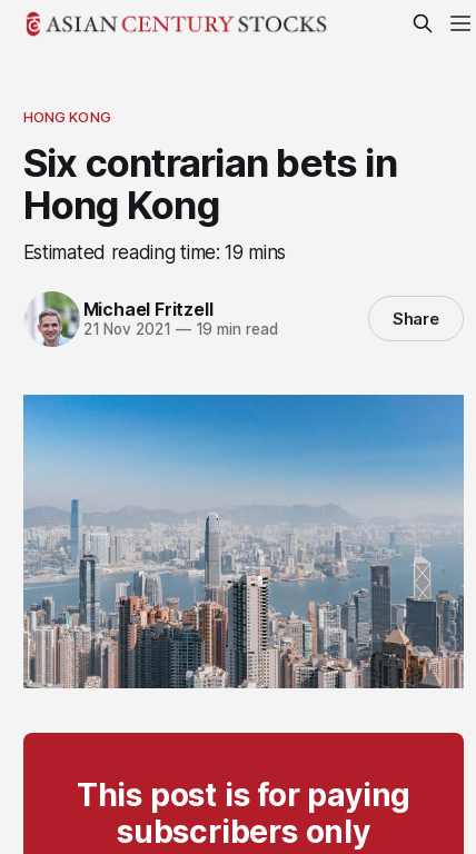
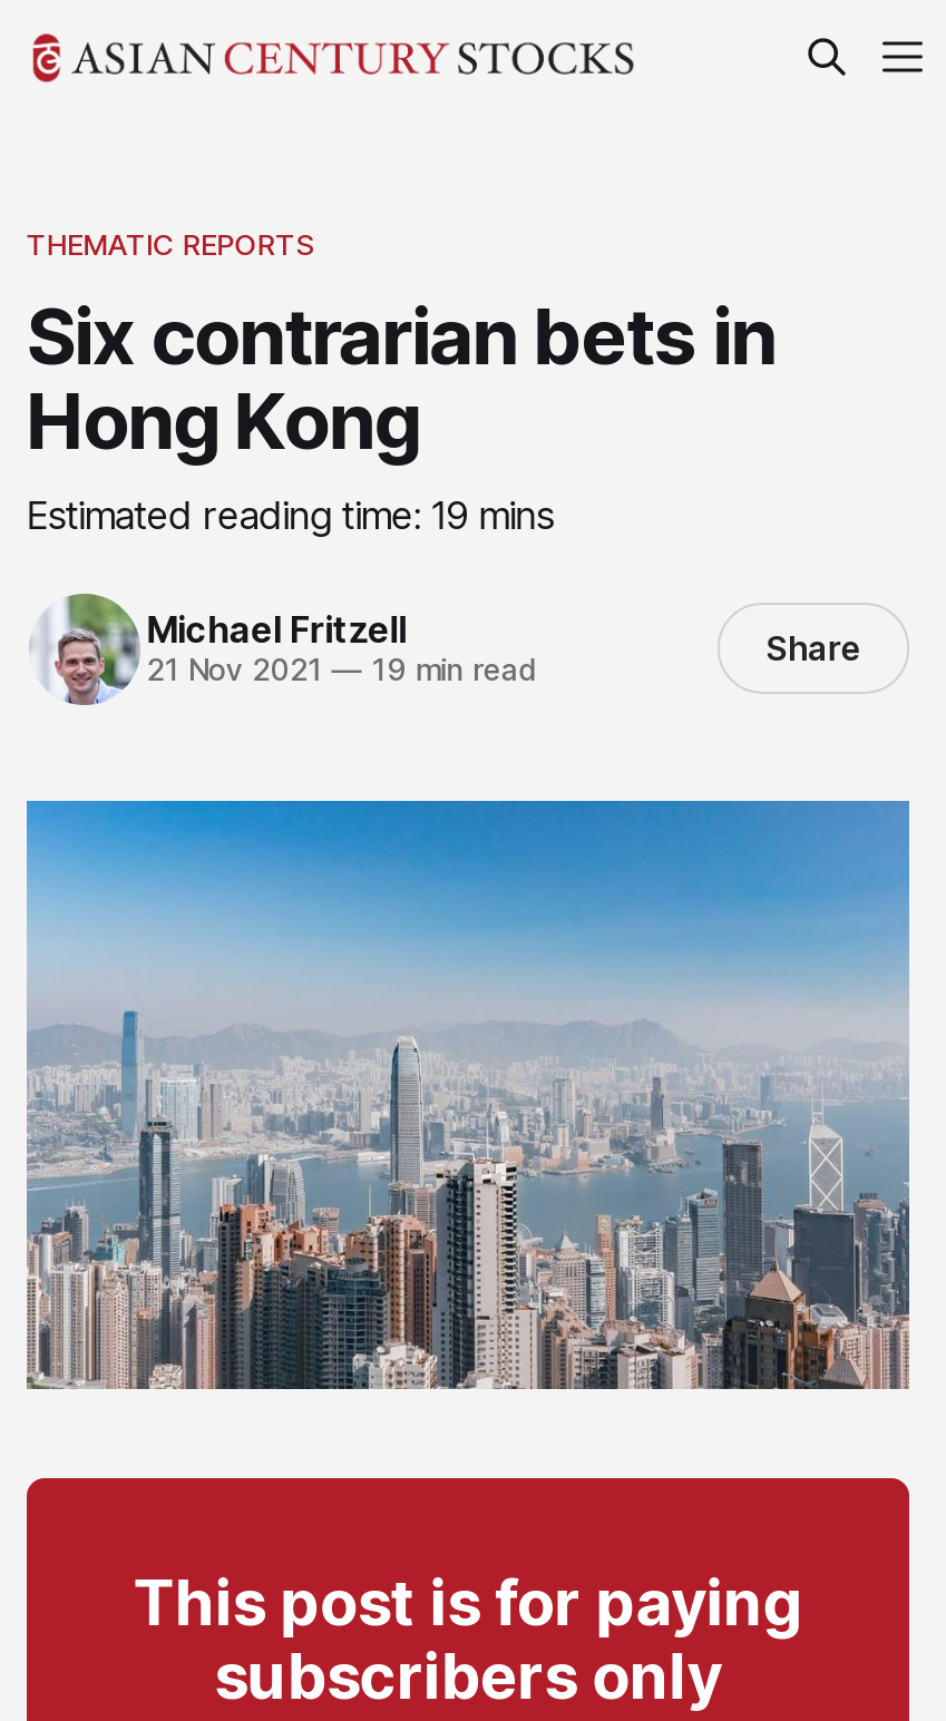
[23,108,111,125] HONG KONG -> [26,226,314,261] THEMATIC REPORTS

